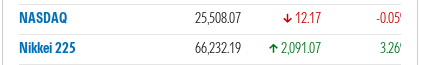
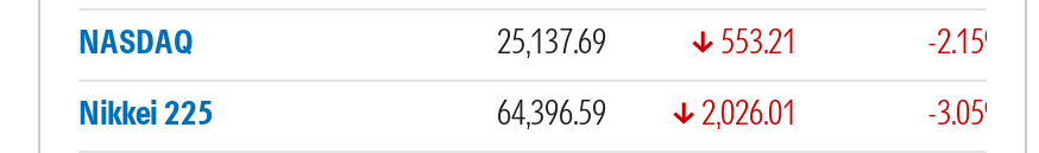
[195,9,241,27] 25,508.07 -> [497,20,606,63] 25,137.69
[295,9,321,27] 12.17 -> [720,20,796,63] 553.21
[376,9,409,27] -0.05% -> [927,20,1006,63] -2.15%
[195,39,241,57] 66,232.19 -> [497,91,606,134] 64,396.59
[281,39,321,57] 2,091.07 -> [701,91,796,134] 2,026.01
[380,39,409,57] 3.26% -> [927,91,1006,134] -3.05%

